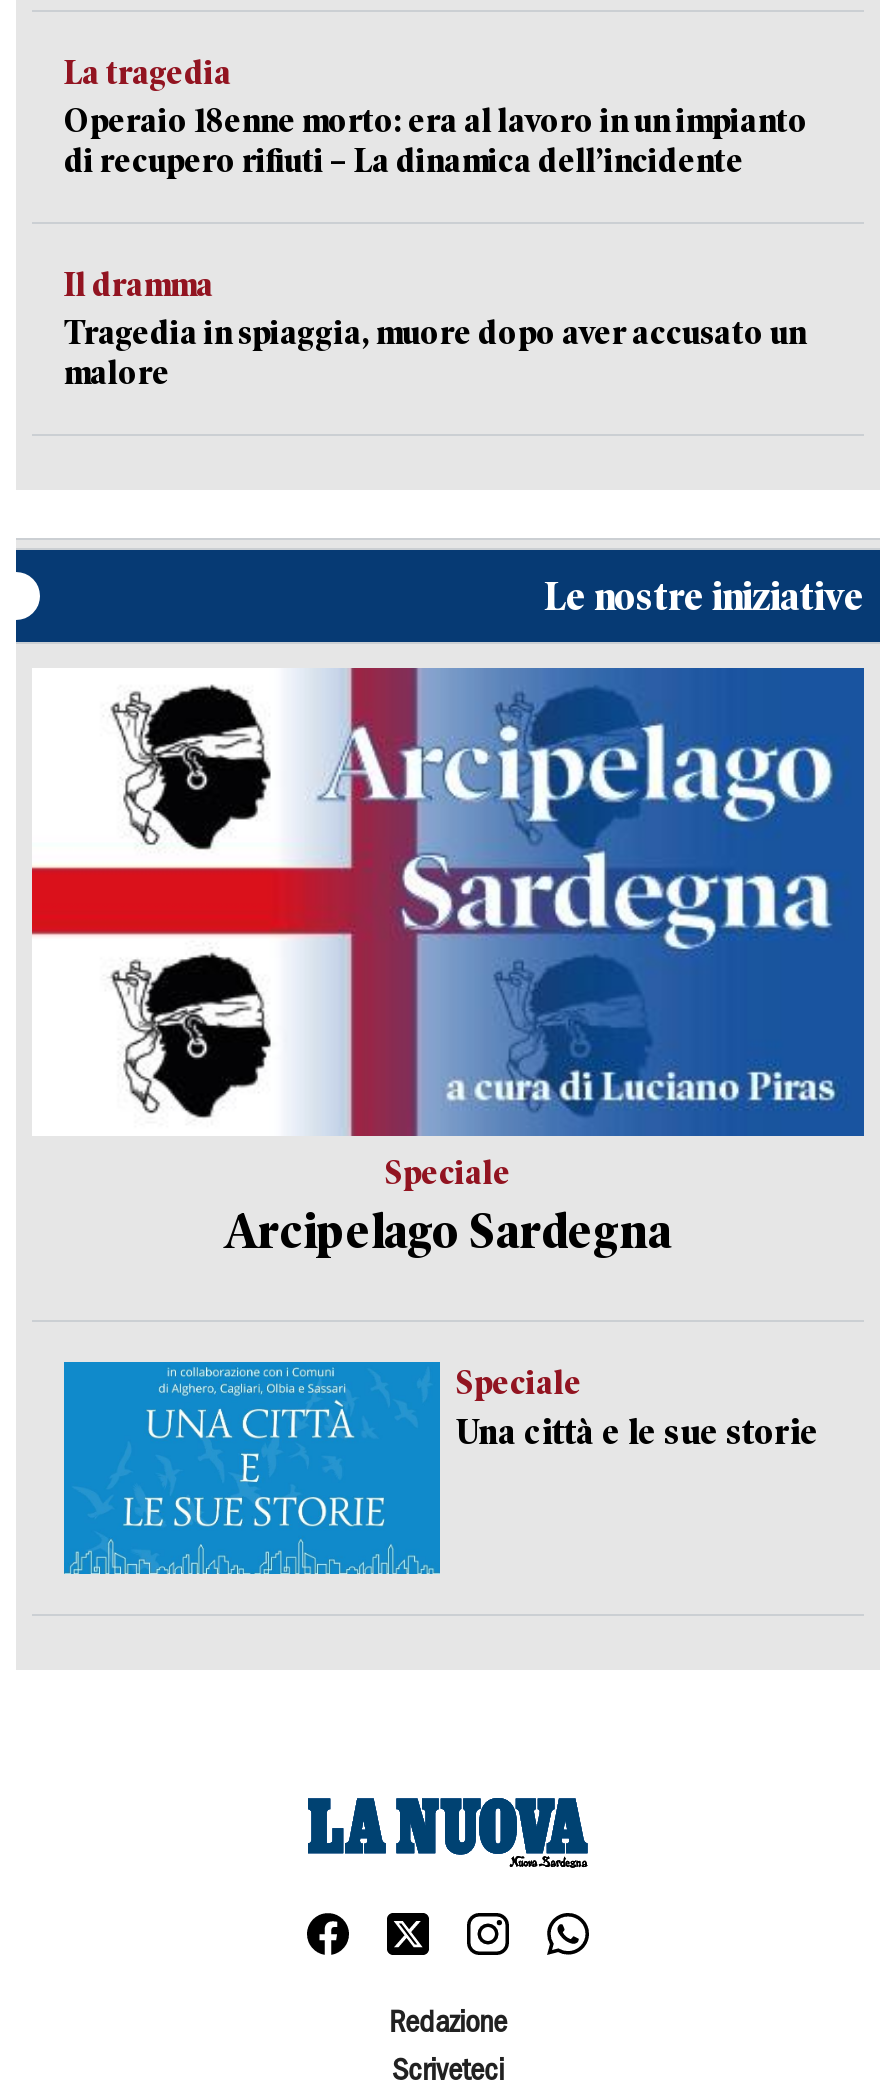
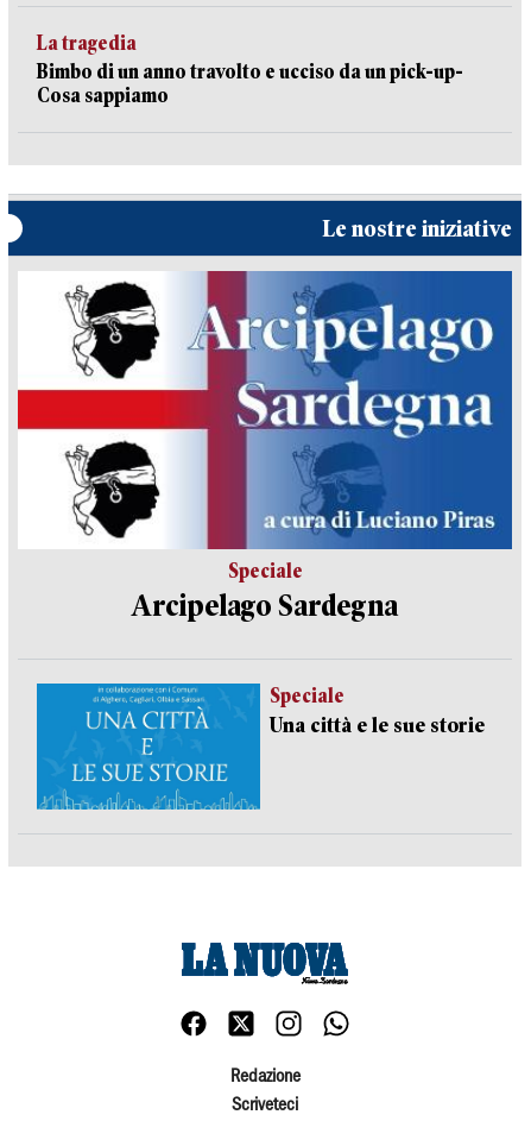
[64,102,808,392] Operaio 18enne morto: era al lavoro in un impianto | di recupero rifiuti – La dinamica dell’incidente | Il dramma | Tragedia in spiaggia, muore dopo aver accusato un | malore -> [37,61,463,107] Bimbo di un anno travolto e ucciso da un pick-up- | Cosa sappiamo

